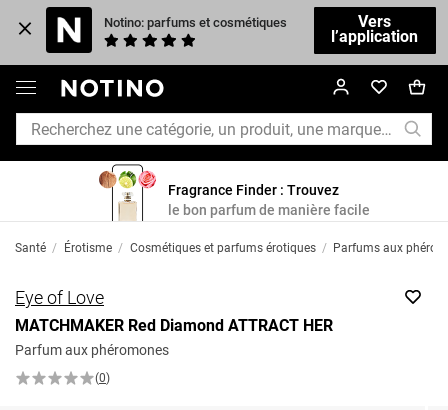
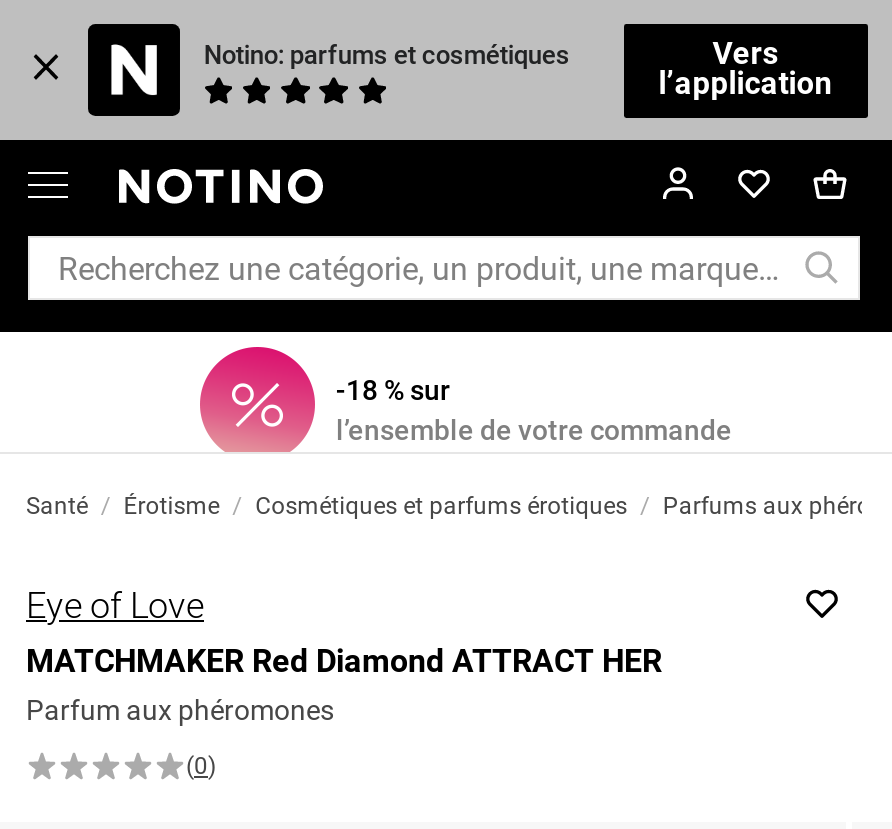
[98,164,370,221] [image] | Fragrance Finder : Trouvez | le bon parfum de manière facile -> [194,338,732,454] [image] | -18 % sur | l’ensemble de votre commande

